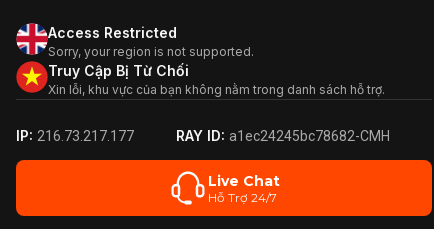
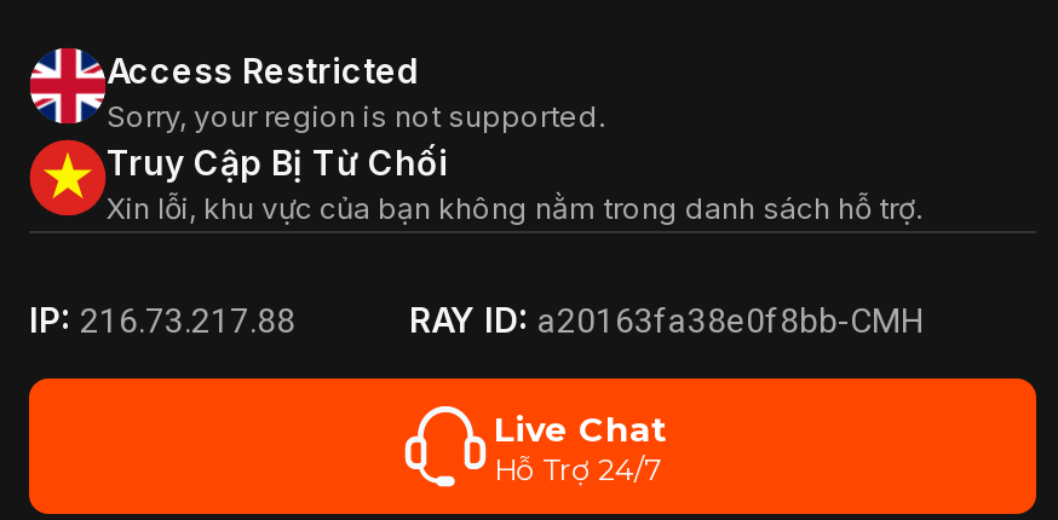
[16,127,134,144] IP: 216.73.217.177 -> [29,299,295,340] IP: 216.73.217.88
[176,127,390,144] RAY ID: a1ec24245bc78682-CMH -> [409,299,922,340] RAY ID: a20163fa38e0f8bb-CMH

